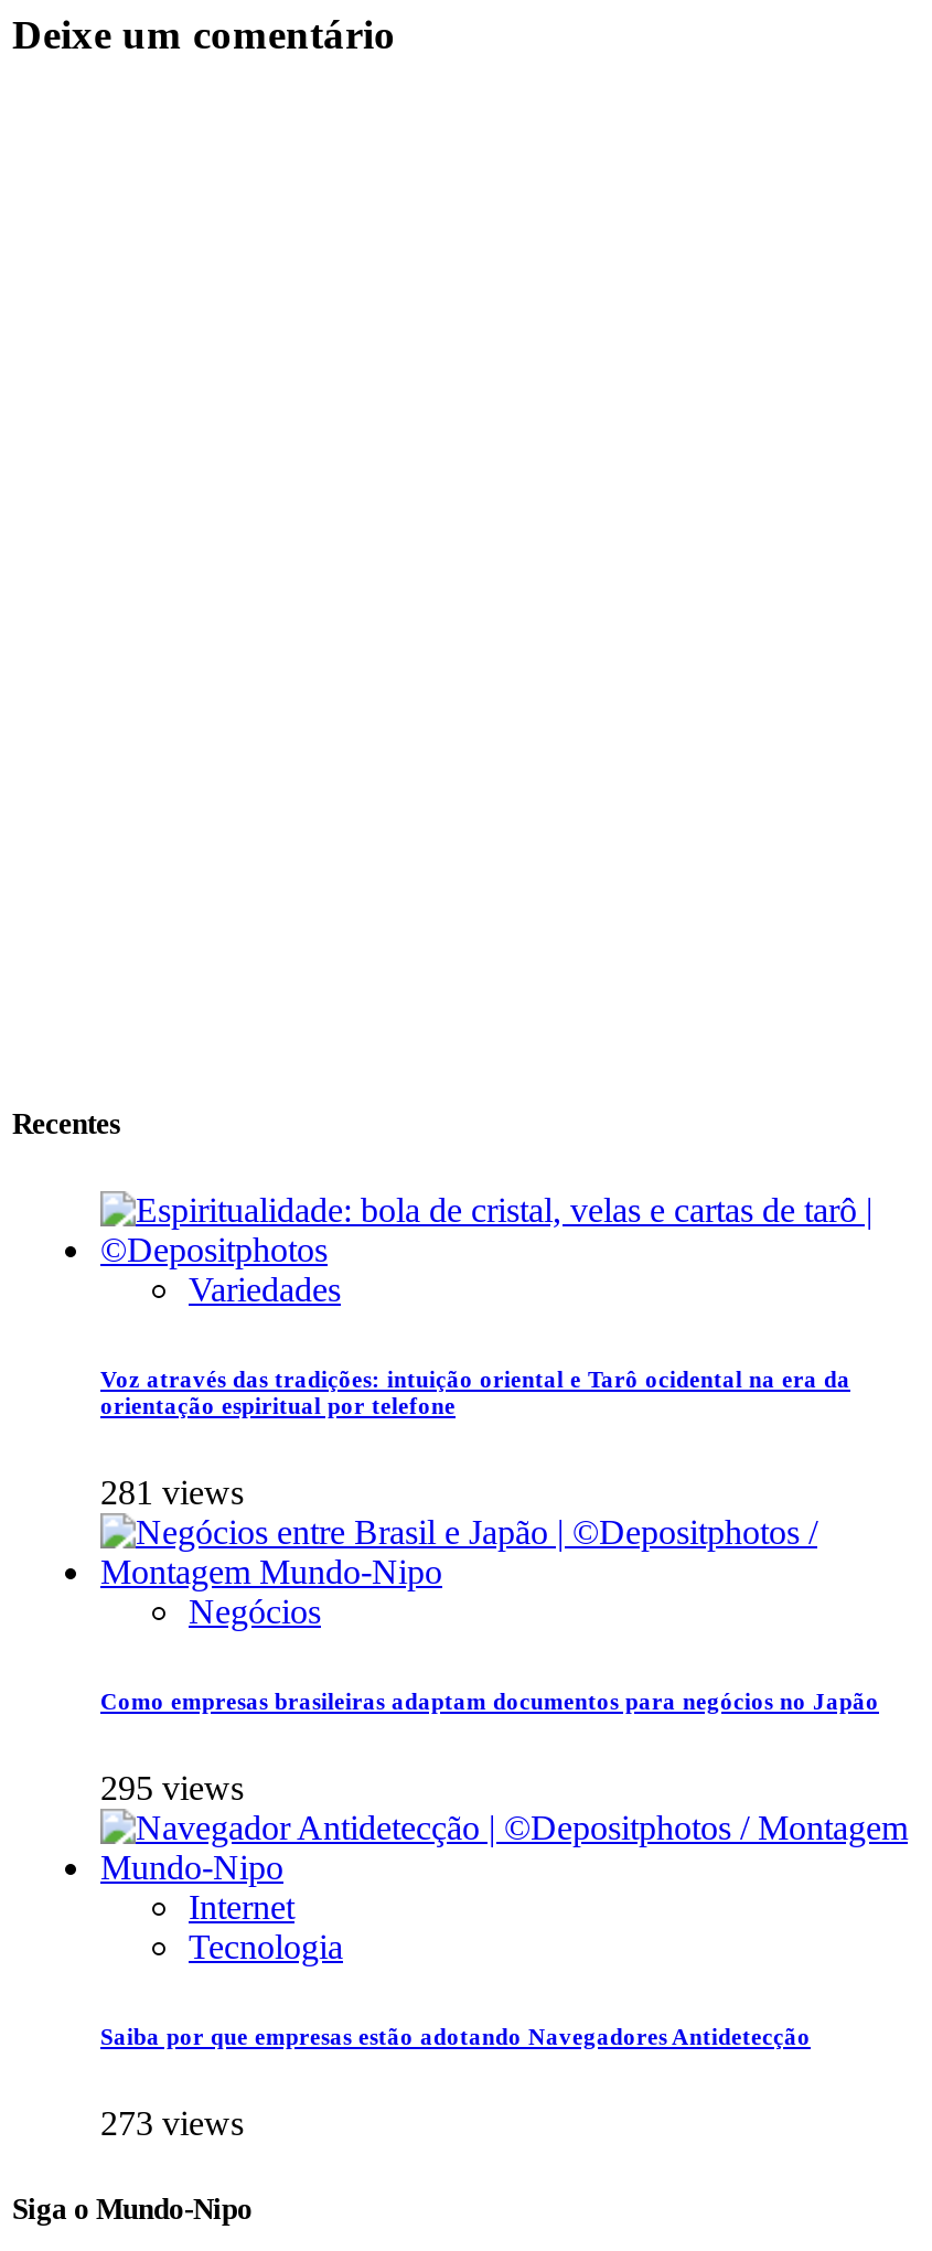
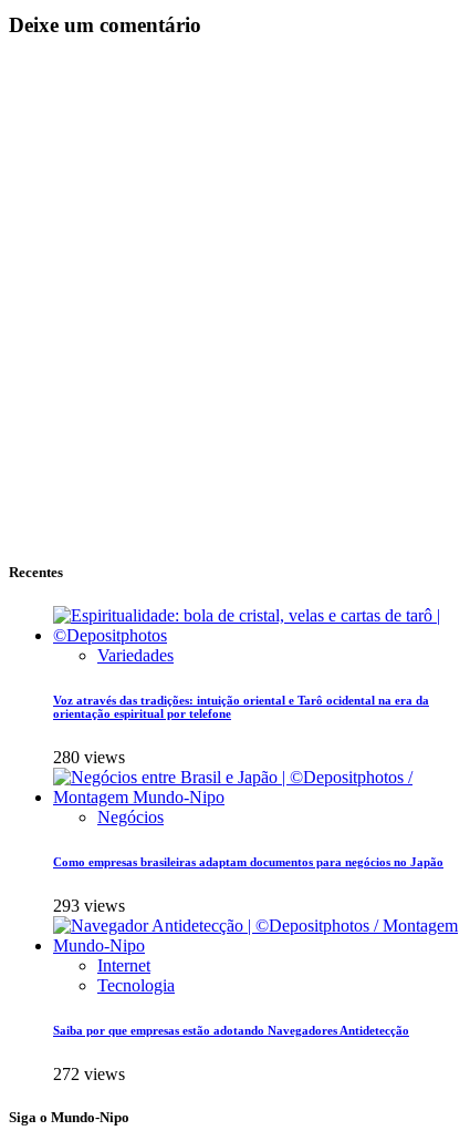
[100,1473,244,1511] 281 views -> [53,748,125,766] 280 views
[100,1769,244,1806] 295 views -> [53,896,125,915] 293 views
[100,2104,244,2141] 273 views -> [53,1064,125,1083] 272 views

